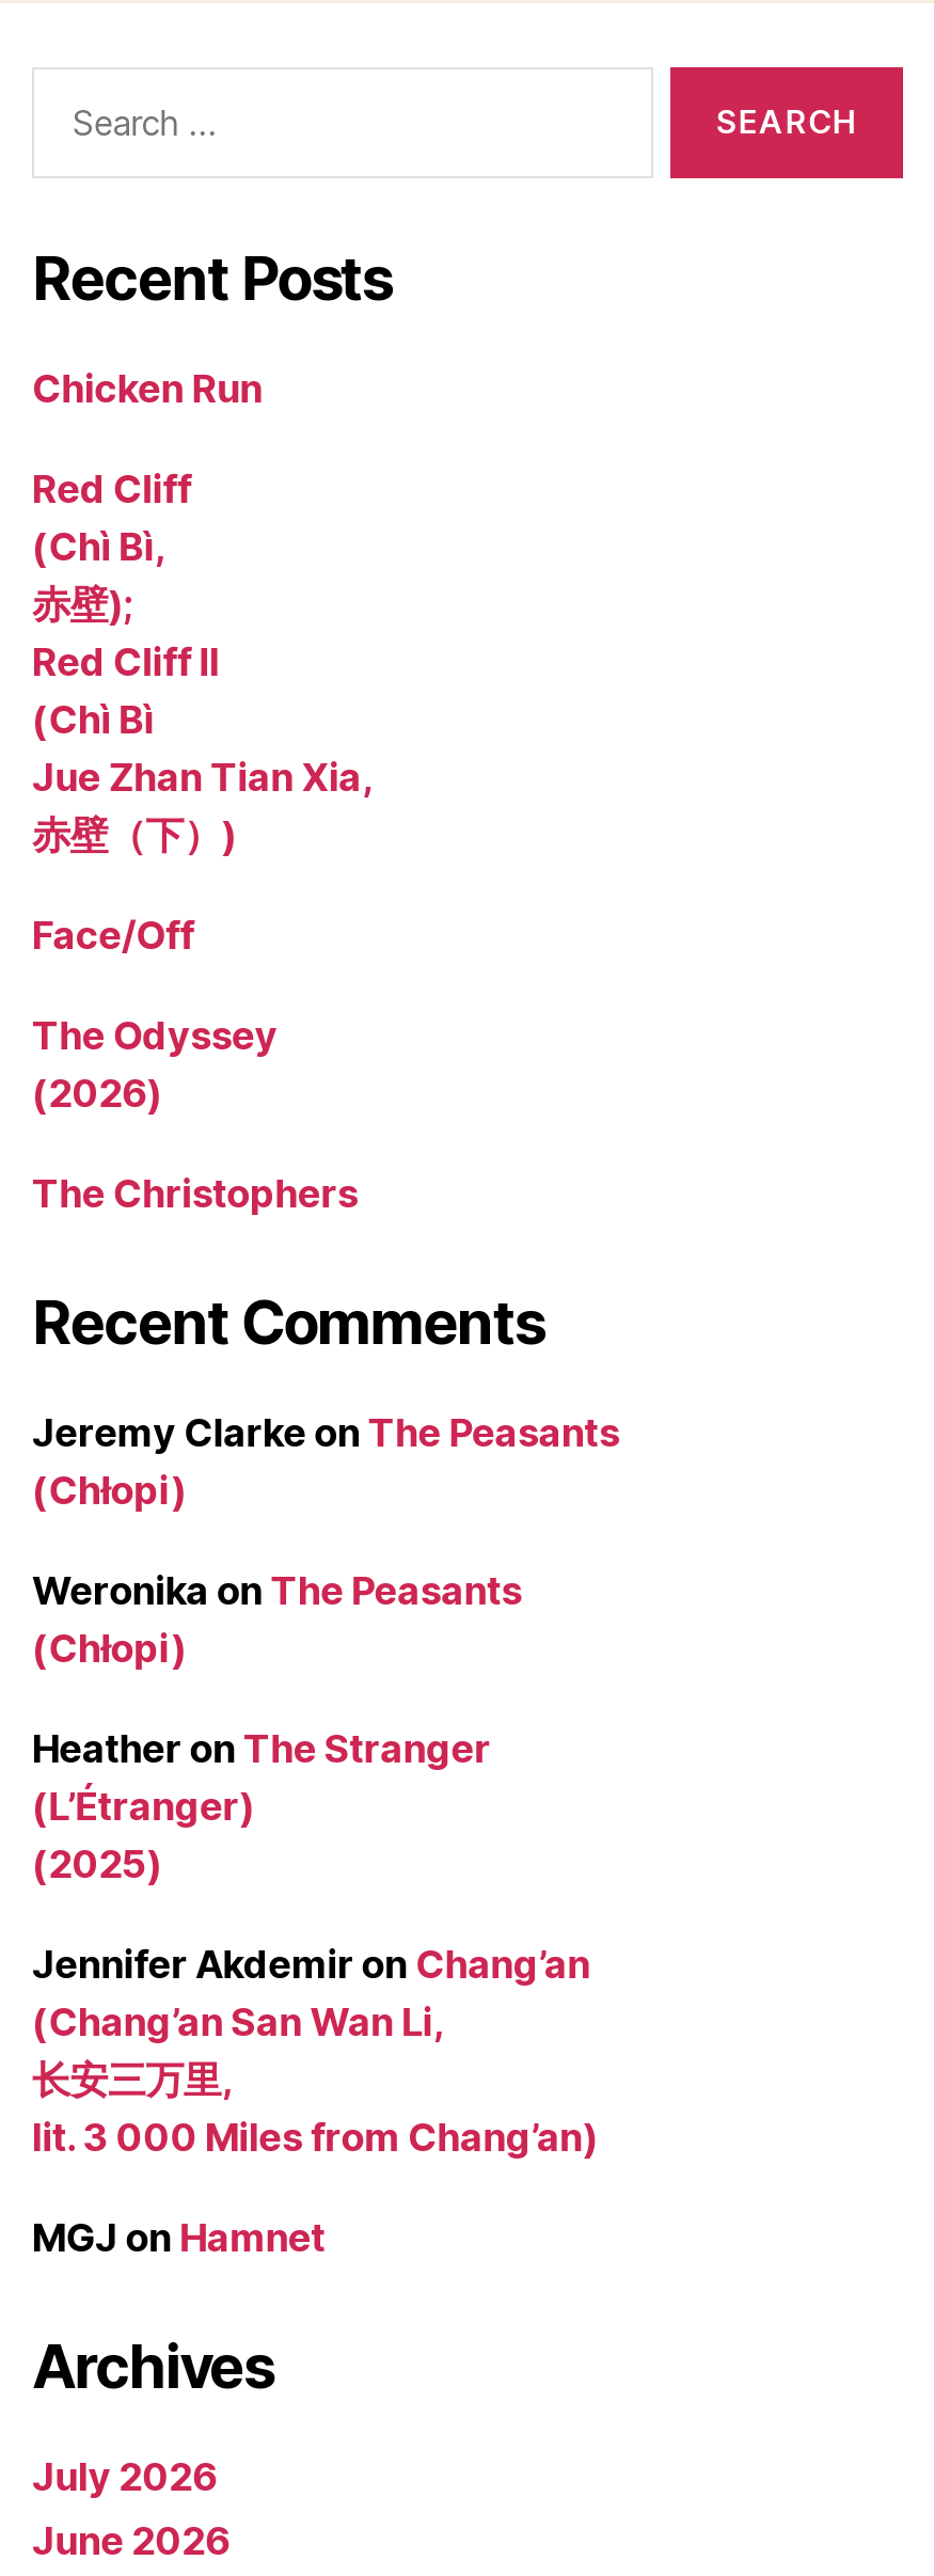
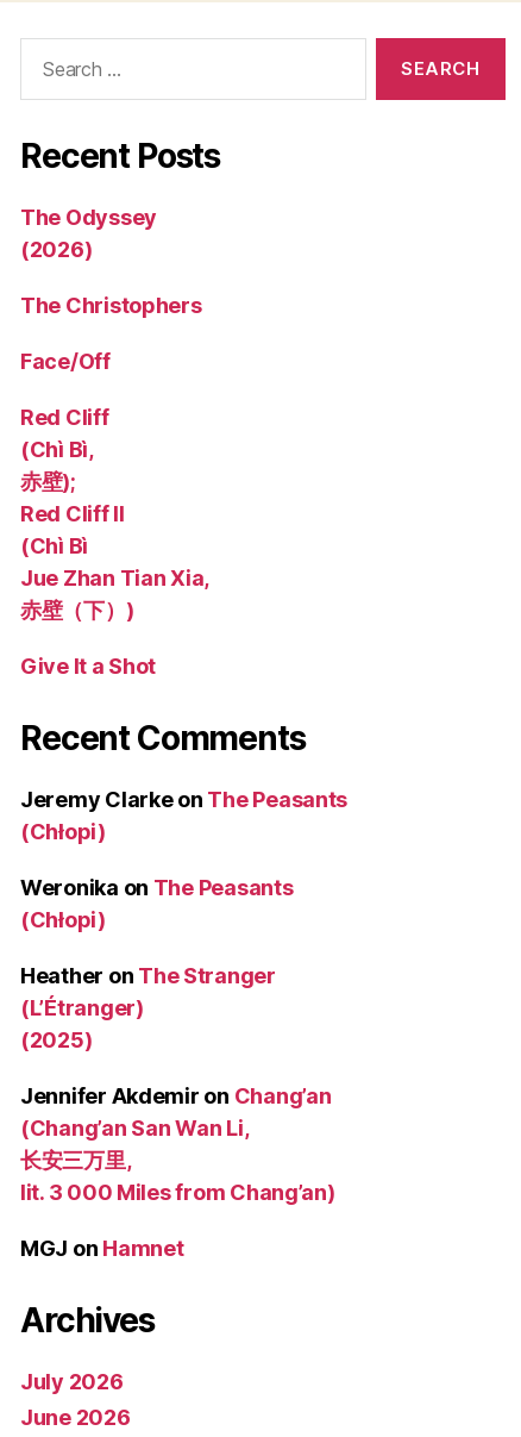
[32,366,263,411] Chicken Run -> none
moved [32,467,372,857] -> [20,405,209,623]: Red Cliff | (Chì Bì, | 赤壁); | Red Cliff II | (Chì Bì | Jue Zhan Tian Xia, | 赤壁（下）)
none -> [20,654,156,679] Give It a Shot
moved [32,913,358,1216] -> [20,205,202,374]: The Odyssey | (2026) | The Christophers | Face/Off

